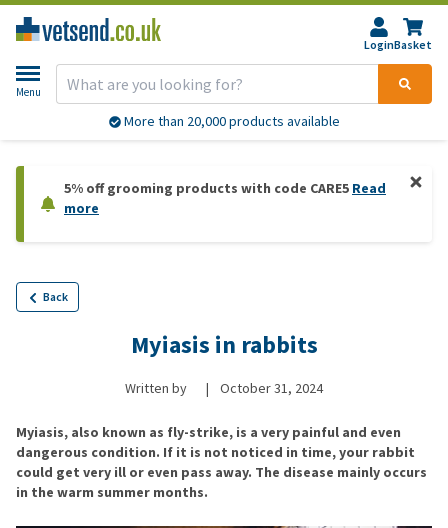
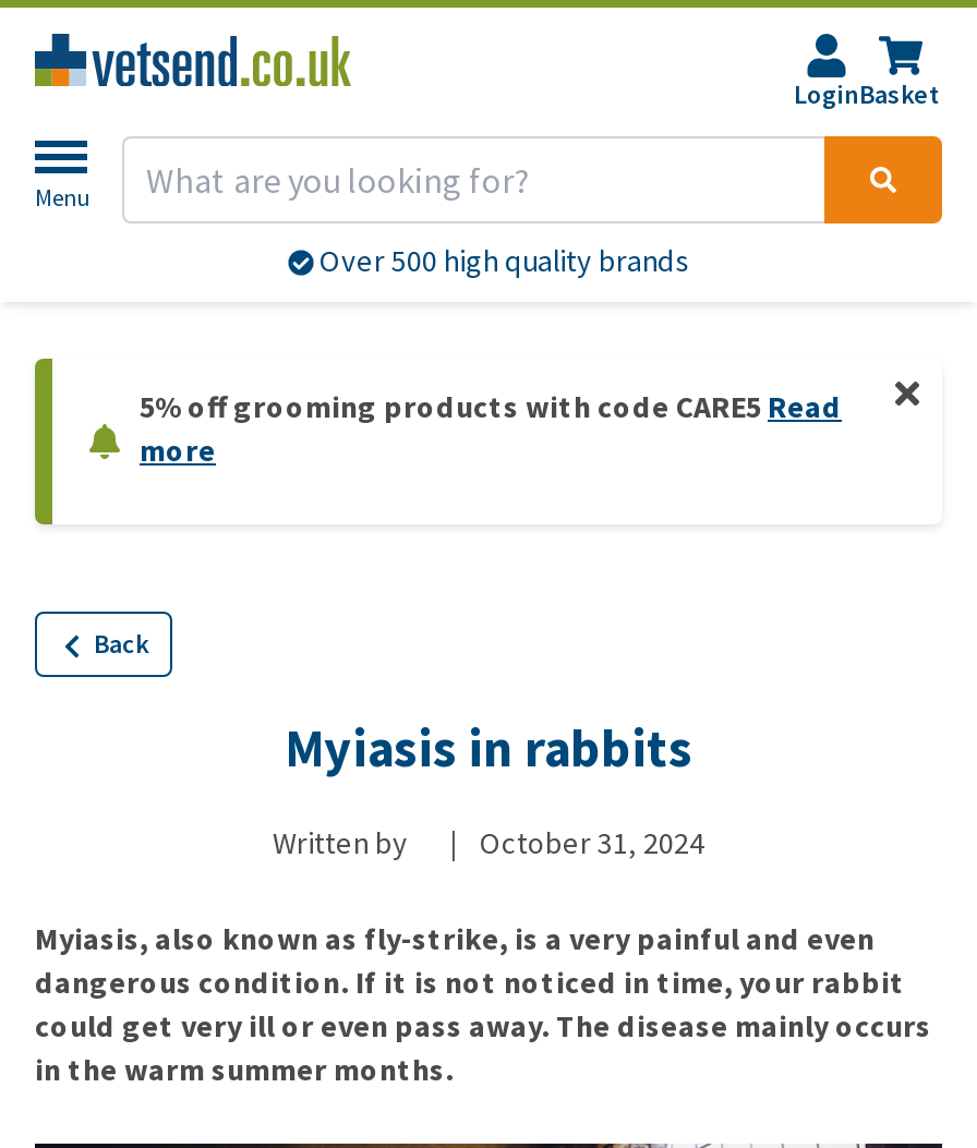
[120,112,339,130] More than 20,000 products available -> [313,242,690,281] Over 500 high quality brands

